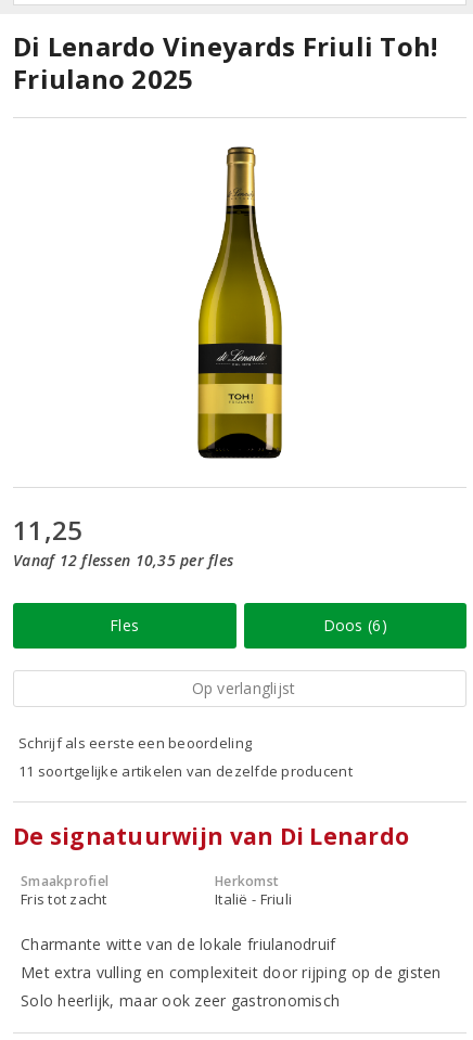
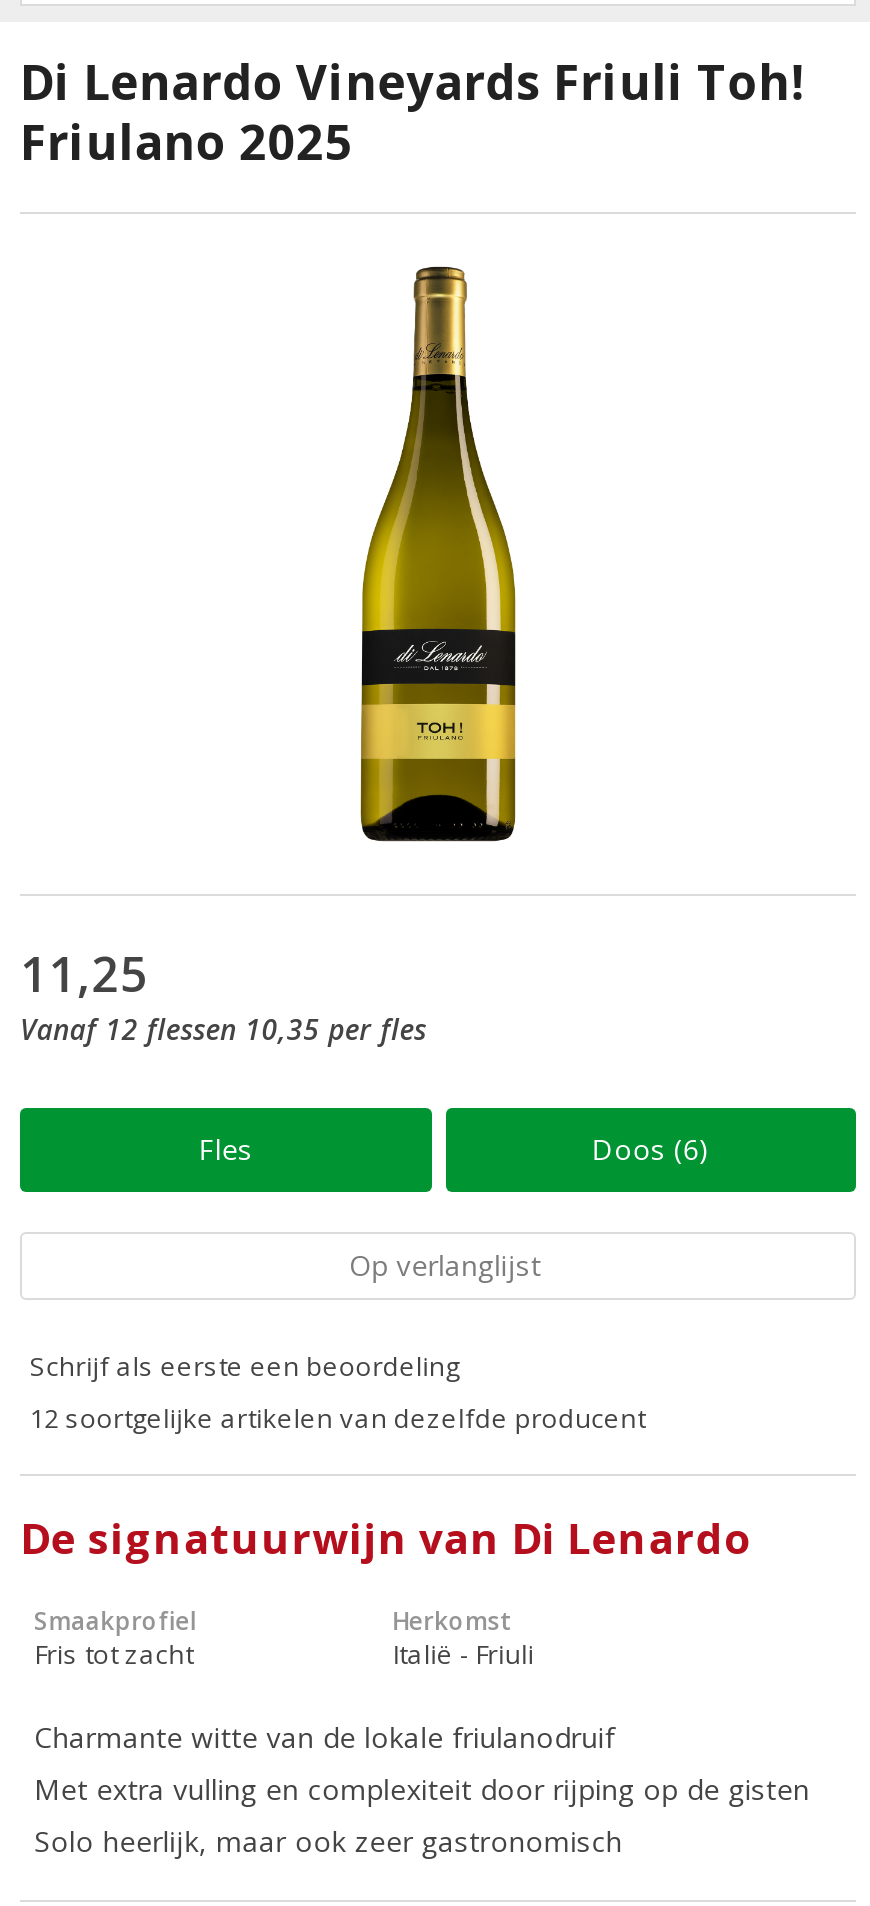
[18,761,352,781] 11 soortgelijke artikelen van dezelfde producent -> [30,1400,646,1436] 12 soortgelijke artikelen van dezelfde producent

